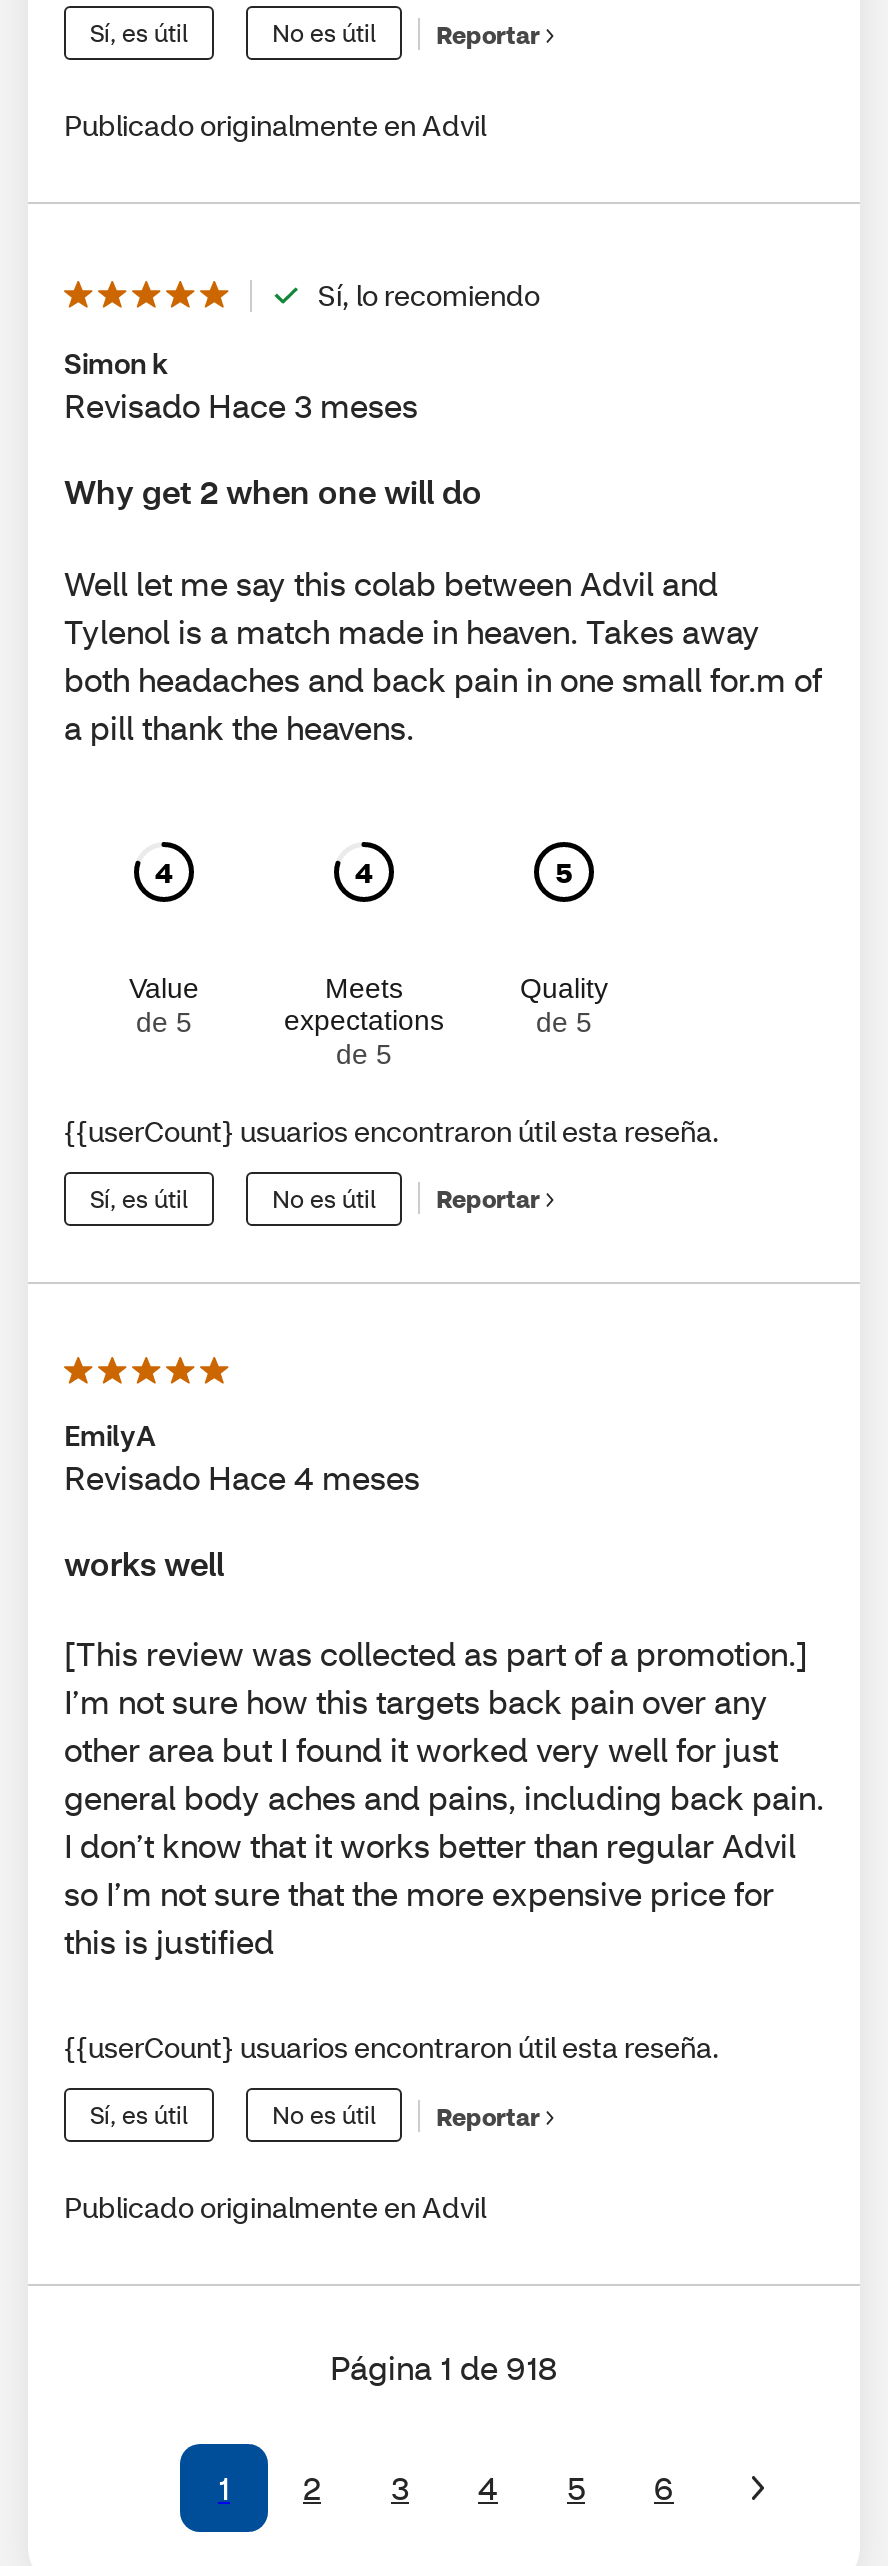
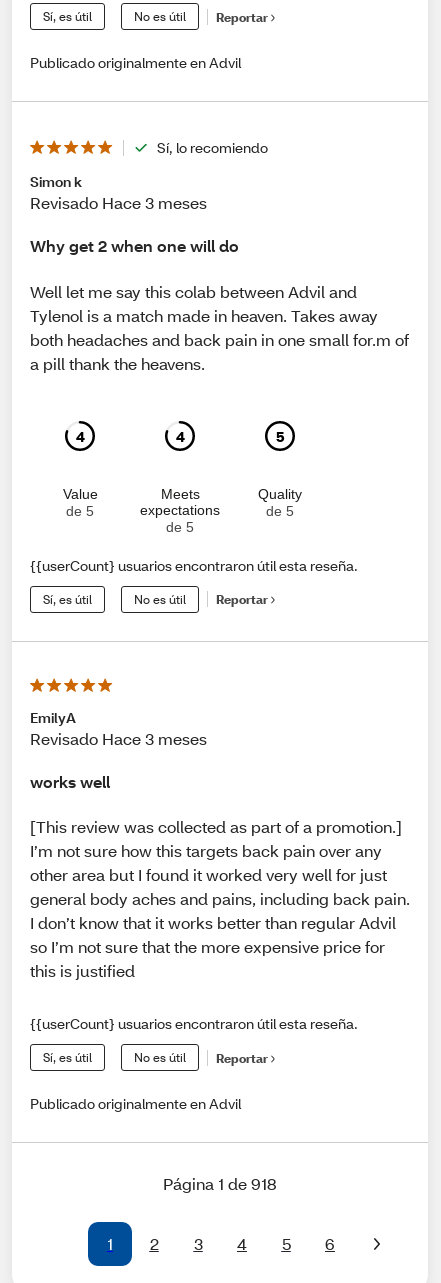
[64,1455,420,1497] Revisado Hace 4 meses -> [30,728,207,749] Revisado Hace 3 meses

